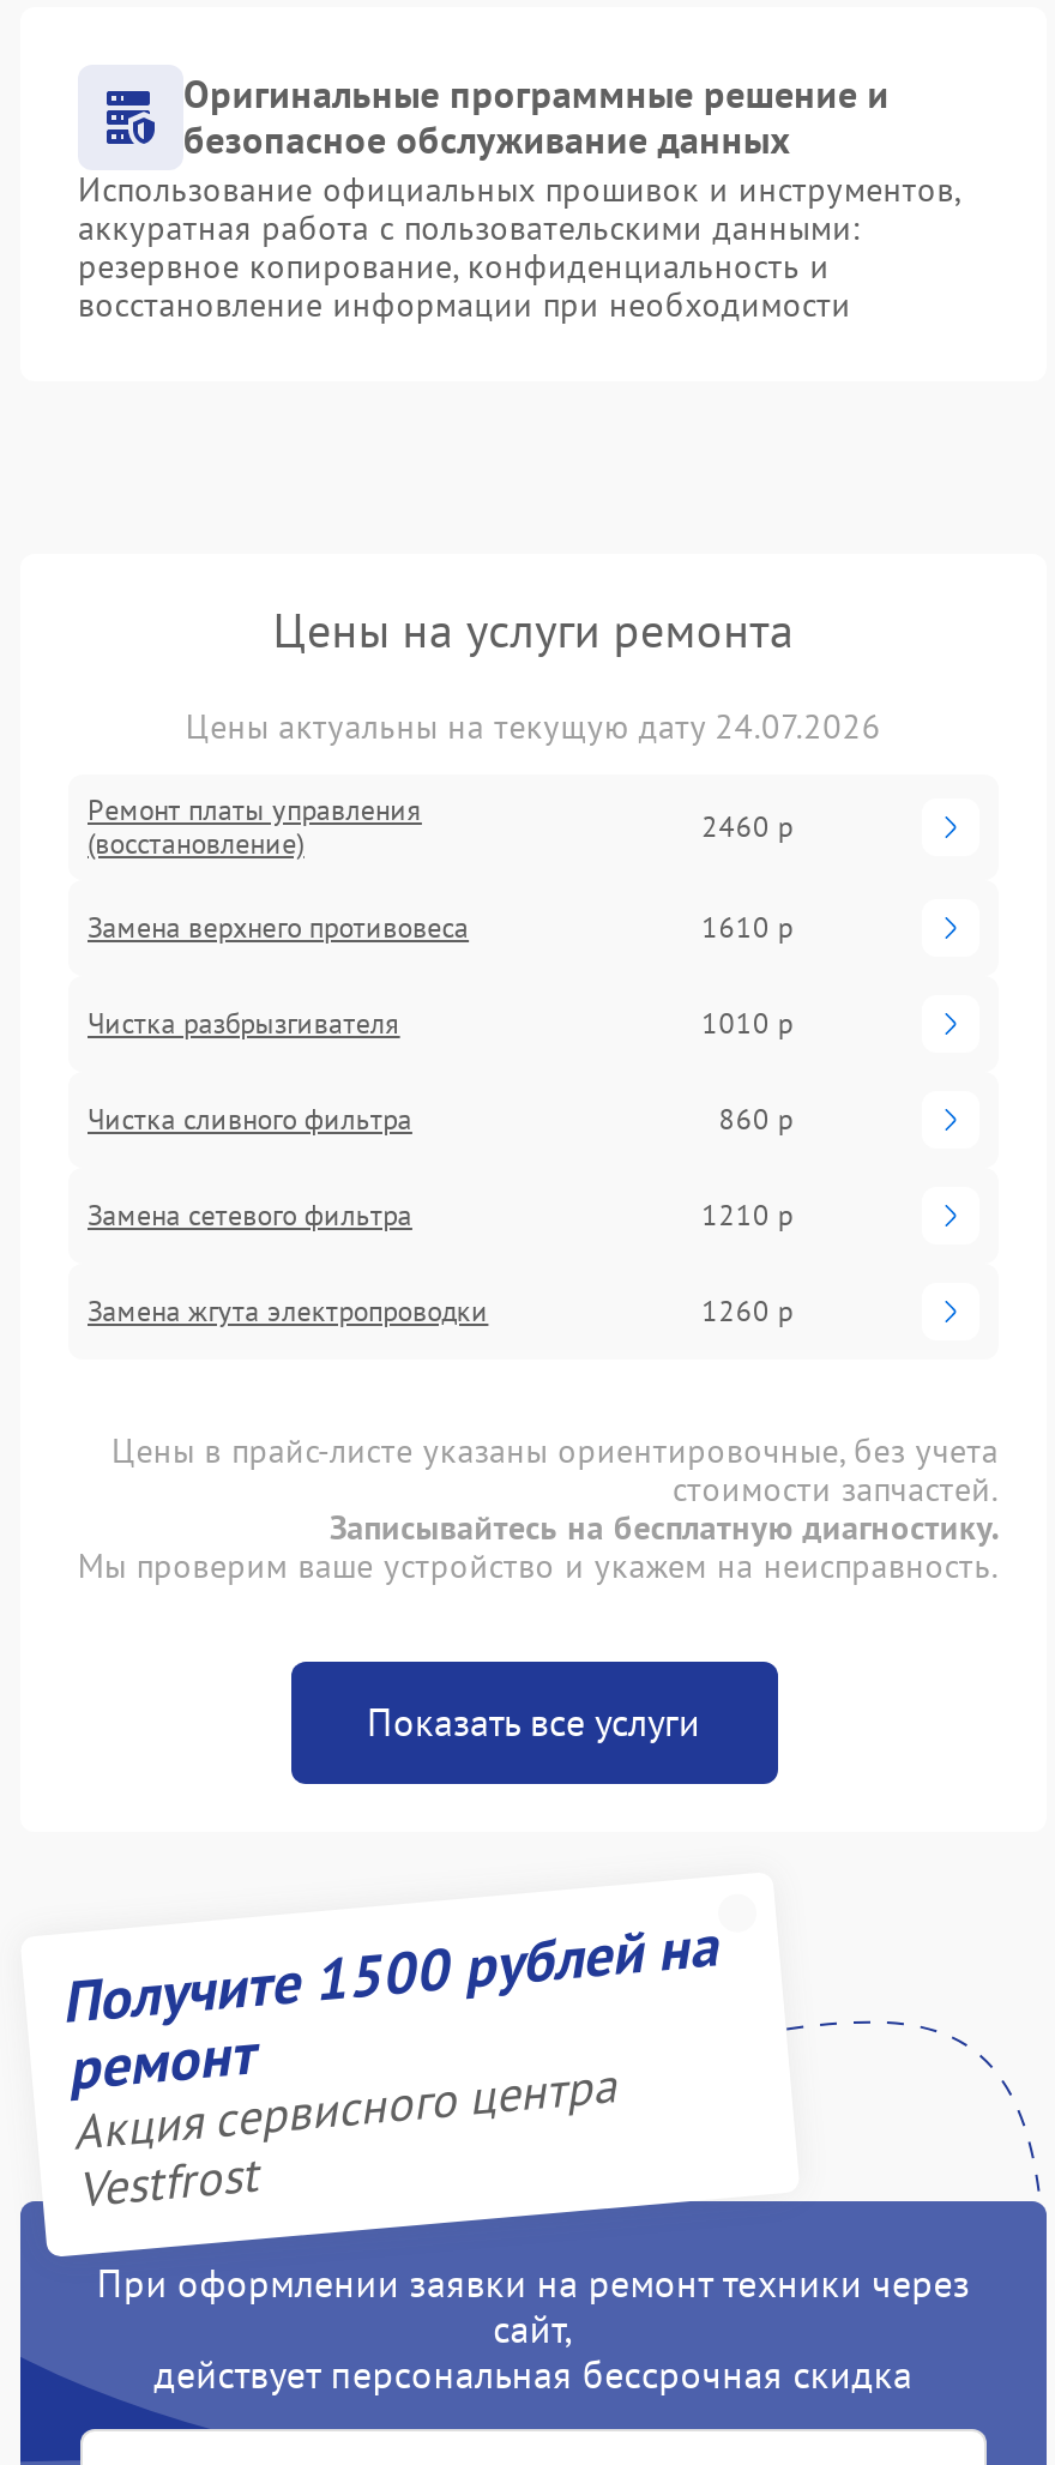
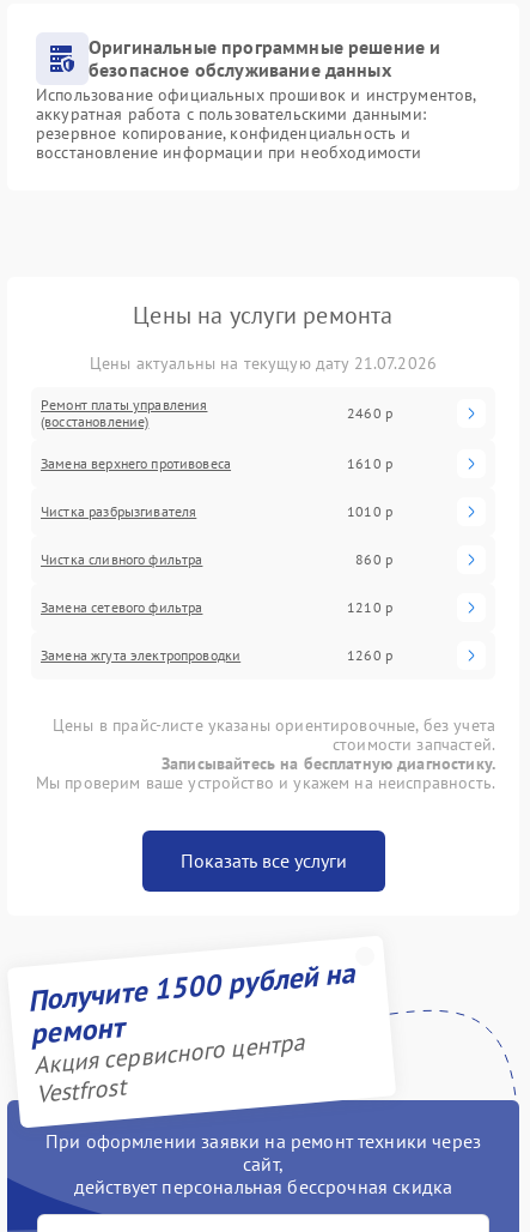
[186,705,881,748] Цены актуальны на текущую дату 24.07.2026 -> [90,352,437,374] Цены актуальны на текущую дату 21.07.2026

